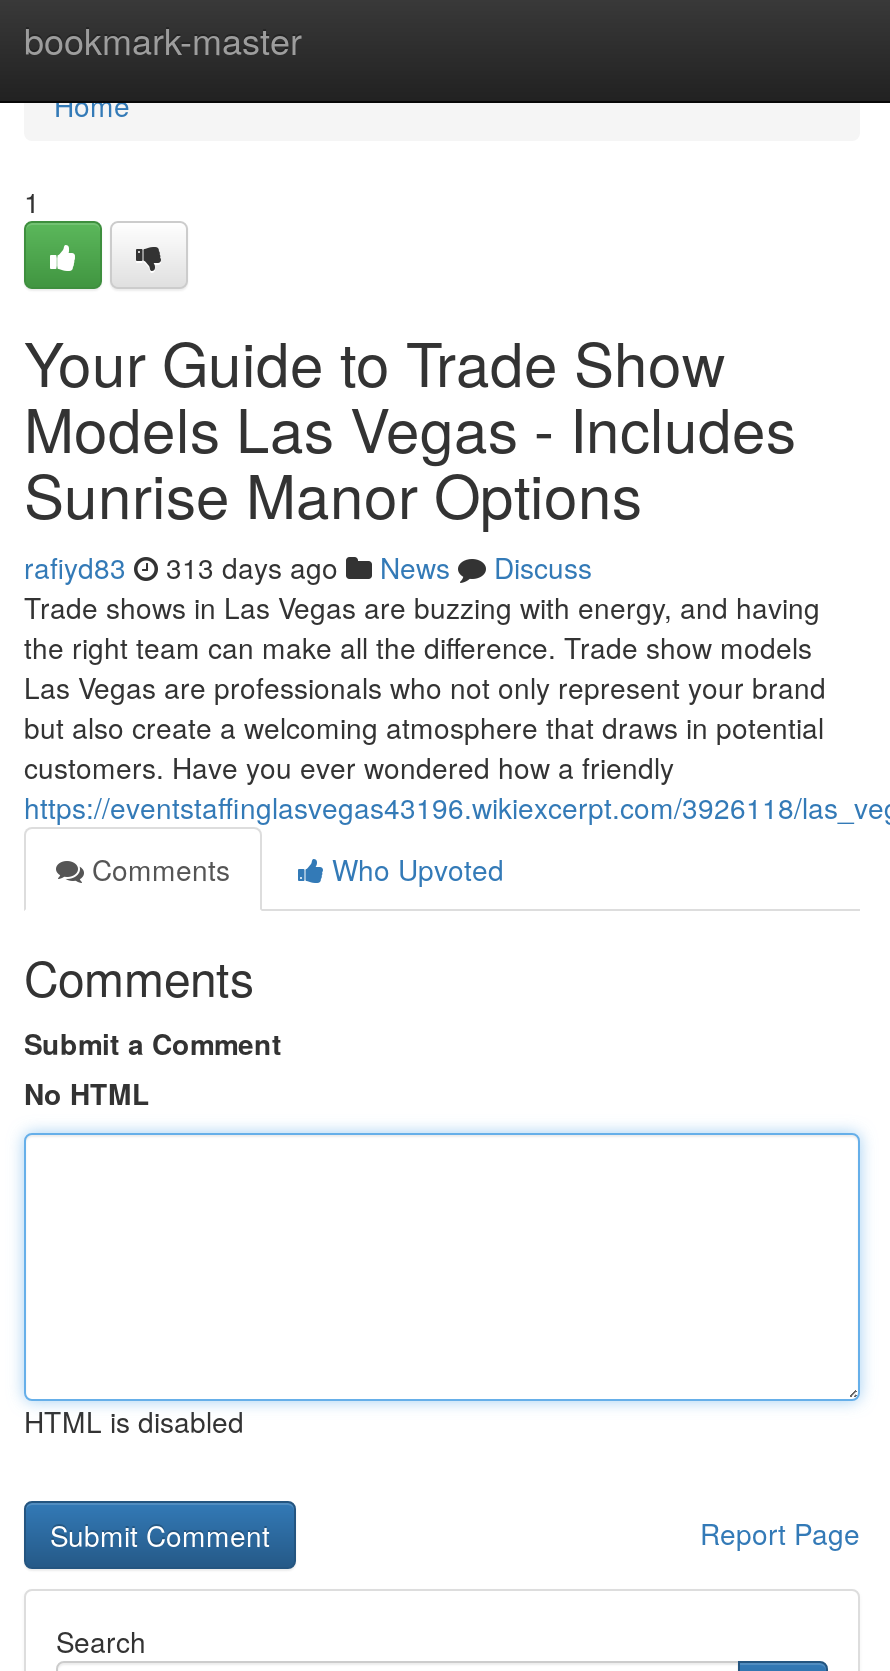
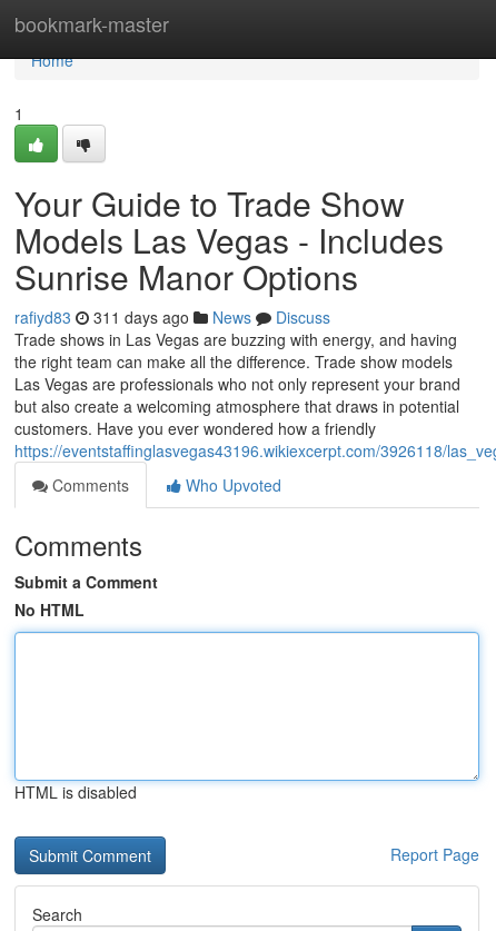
[24,547,592,587] rafiyd83 313 days ago News Discuss -> [14,306,330,328] rafiyd83 311 days ago News Discuss

